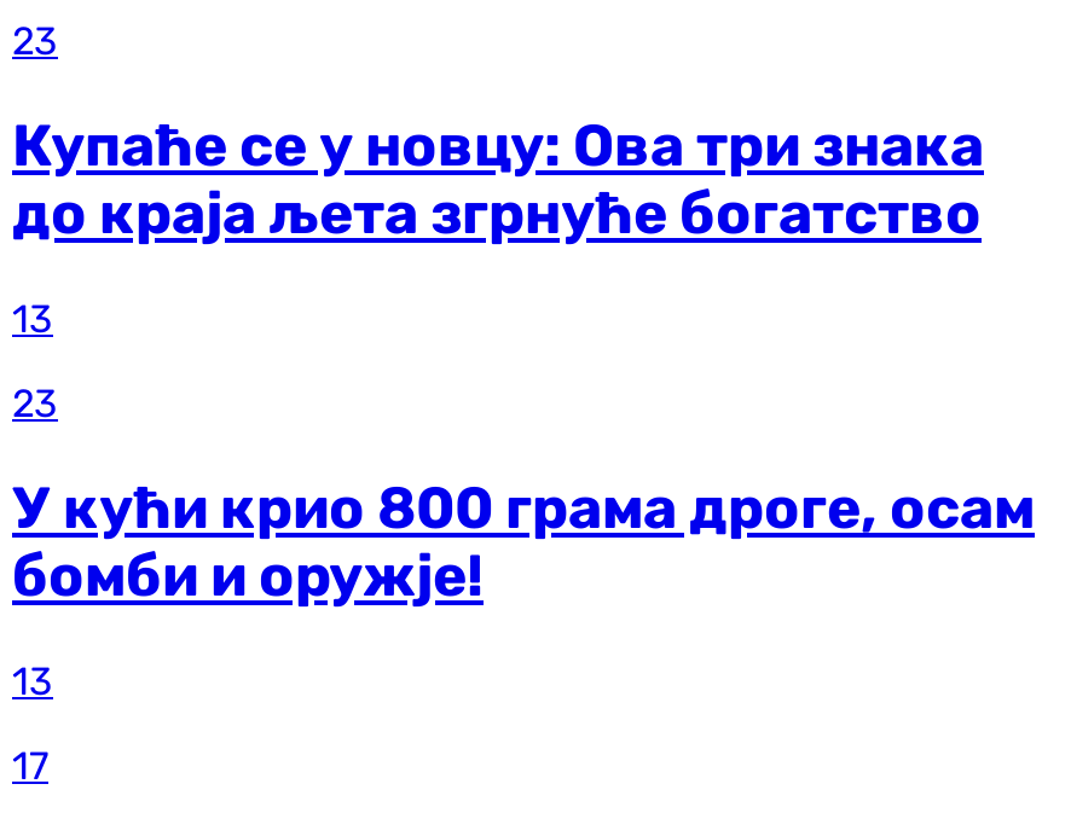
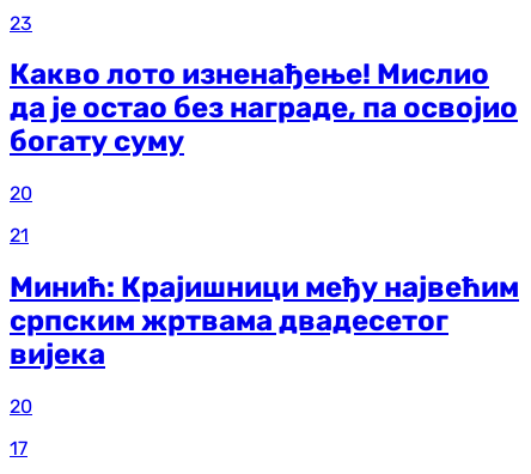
[12,113,984,249] Купаће се у новцу: Ова три знака | до краја љета згрнуће богатство -> [10,58,518,158] Какво лото изненађење! Мислио | да је остао без награде, па освојио | богату суму
[12,297,53,343] 13 -> [10,182,32,205] 20
[12,381,58,427] 23 -> [10,224,29,247] 21
[12,475,1035,611] У кући крио 800 грама дроге, осам | бомби и оружје! -> [10,271,519,371] Минић: Крајишници међу највећим | српским жртвама двадесетог | вијека
[12,659,53,705] 13 -> [10,395,32,418] 20

